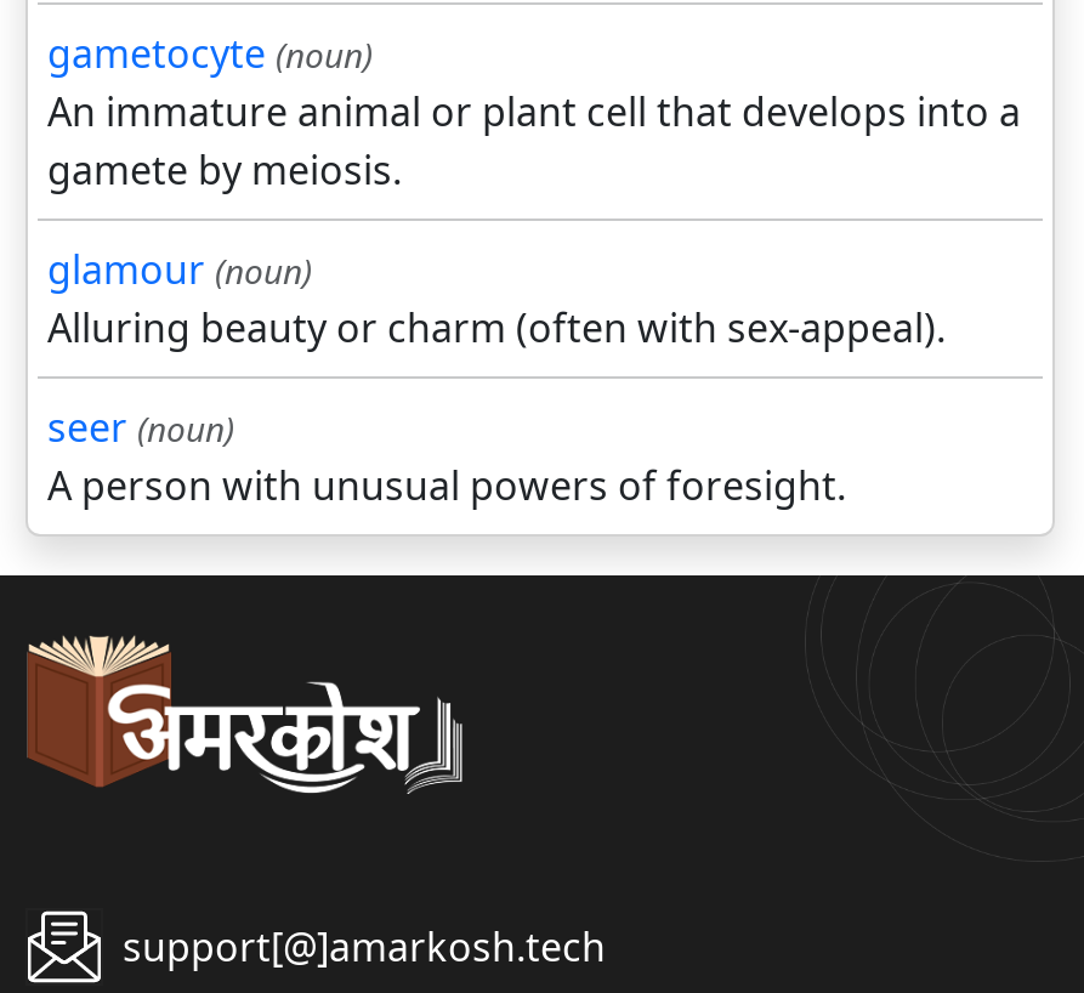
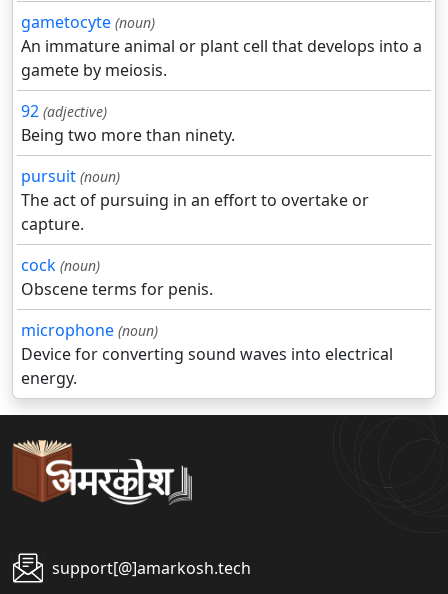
[47,243,946,513] glamour (noun) | Alluring beauty or charm (often with sex-appeal). | seer (noun) | A person with unusual powers of foresight. -> [21,100,393,389] 92 (adjective) | Being two more than ninety. | pursuit (noun) | The act of pursuing in an effort to overtake or | capture. | cock (noun) | Obscene terms for penis. | microphone (noun) | Device for converting sound waves into electrical | energy.

